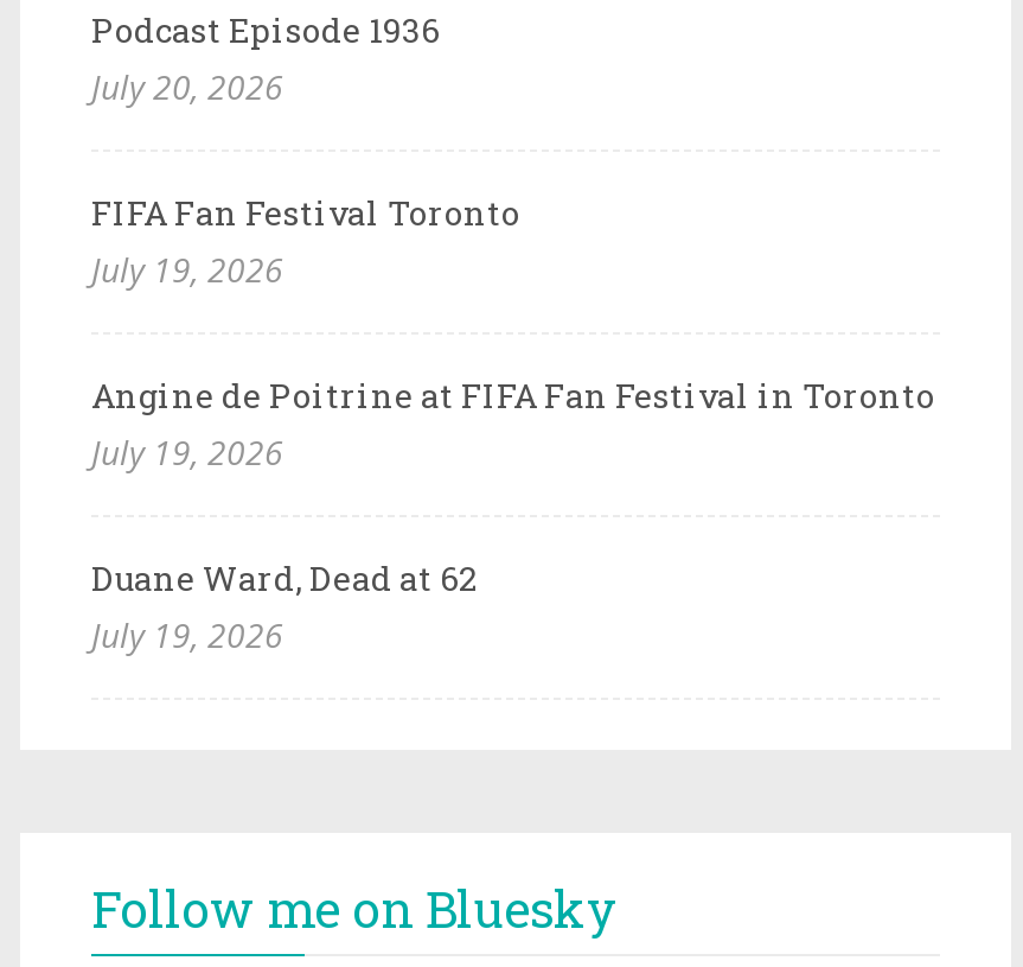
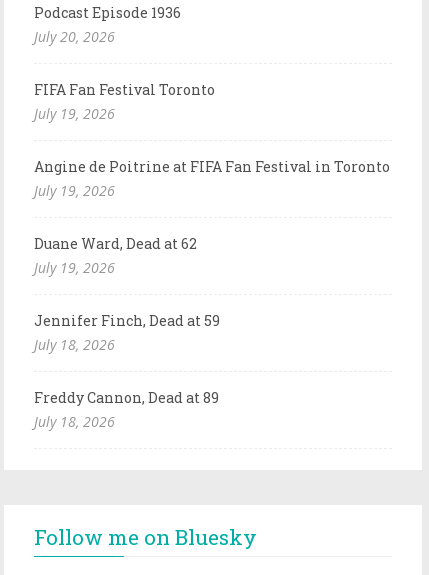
none -> [34,311,220,431] Jennifer Finch, Dead at 59 | July 18, 2026 | Freddy Cannon, Dead at 89 | July 18, 2026

